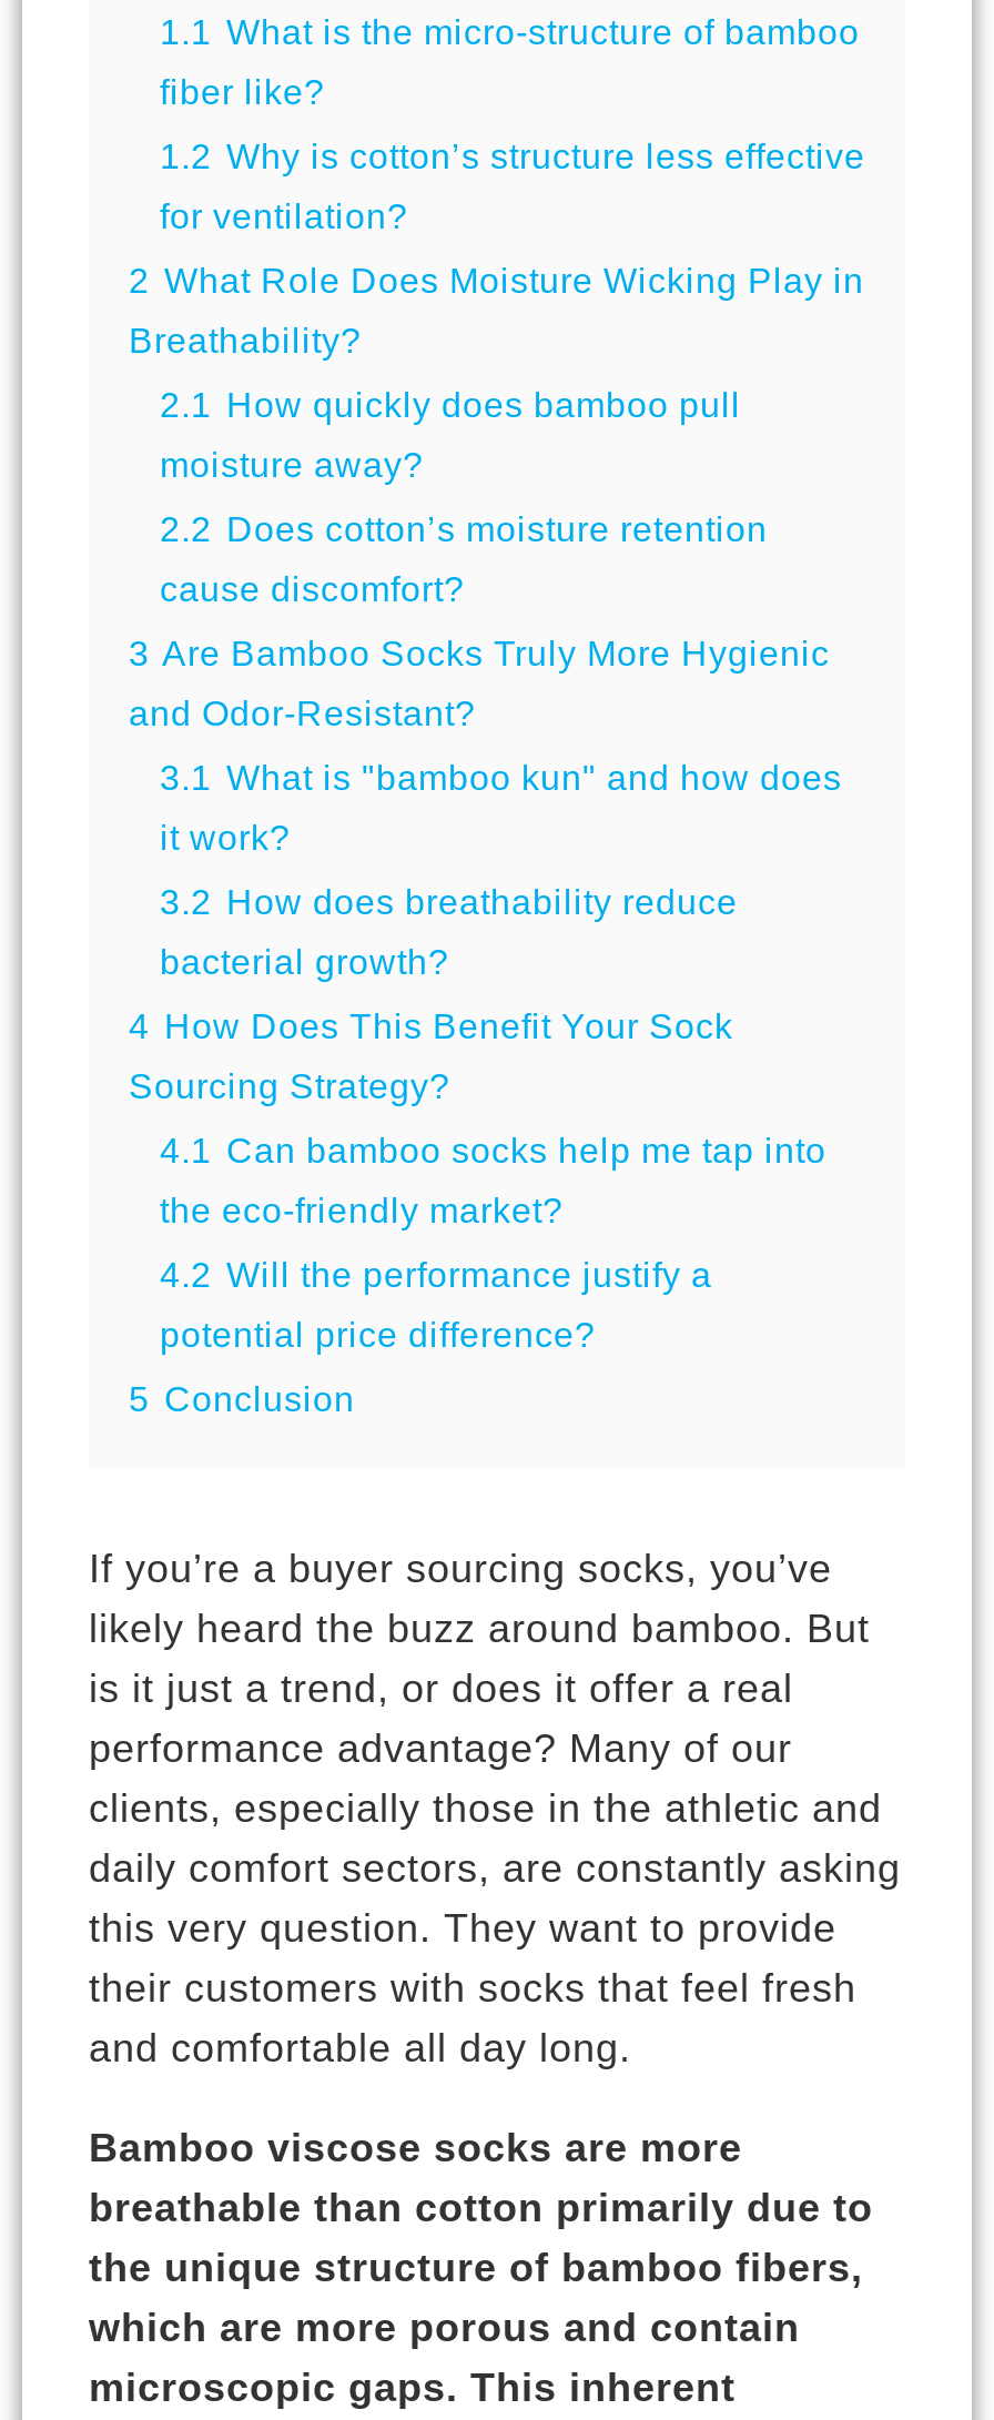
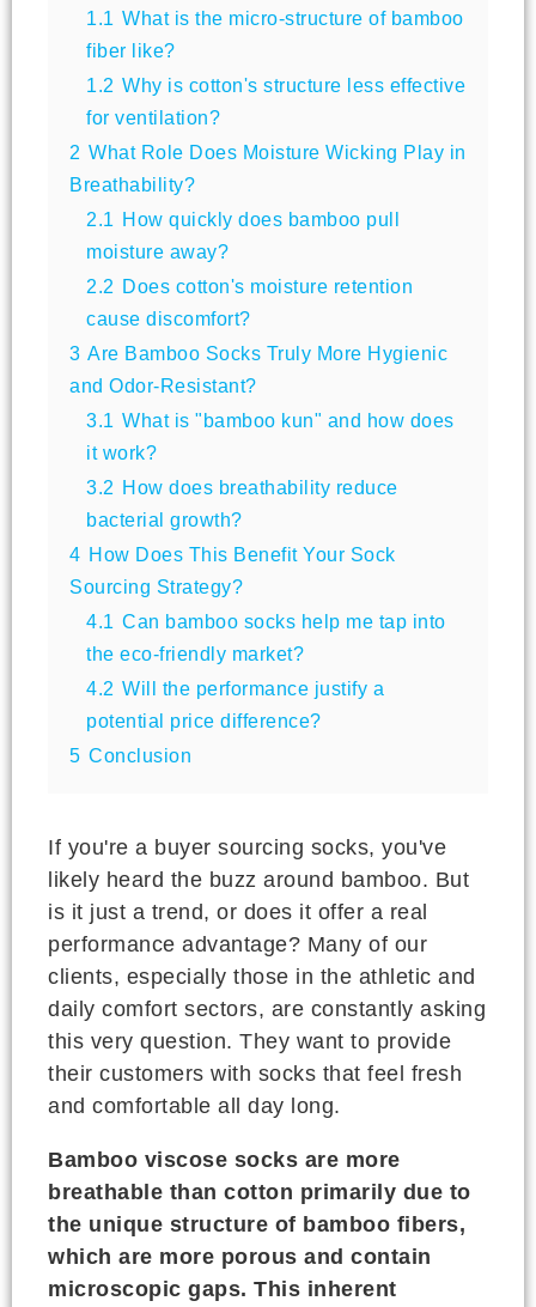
[160,135,865,175] 1.2 Why is cotton’s structure less effective -> [86,74,465,96] 1.2 Why is cotton's structure less effective
[160,508,768,548] 2.2 Does cotton’s moisture retention -> [86,275,413,297] 2.2 Does cotton's moisture retention
[89,1547,832,1591] If you’re a buyer sourcing socks, you’ve -> [48,835,446,859] If you're a buyer sourcing socks, you've

